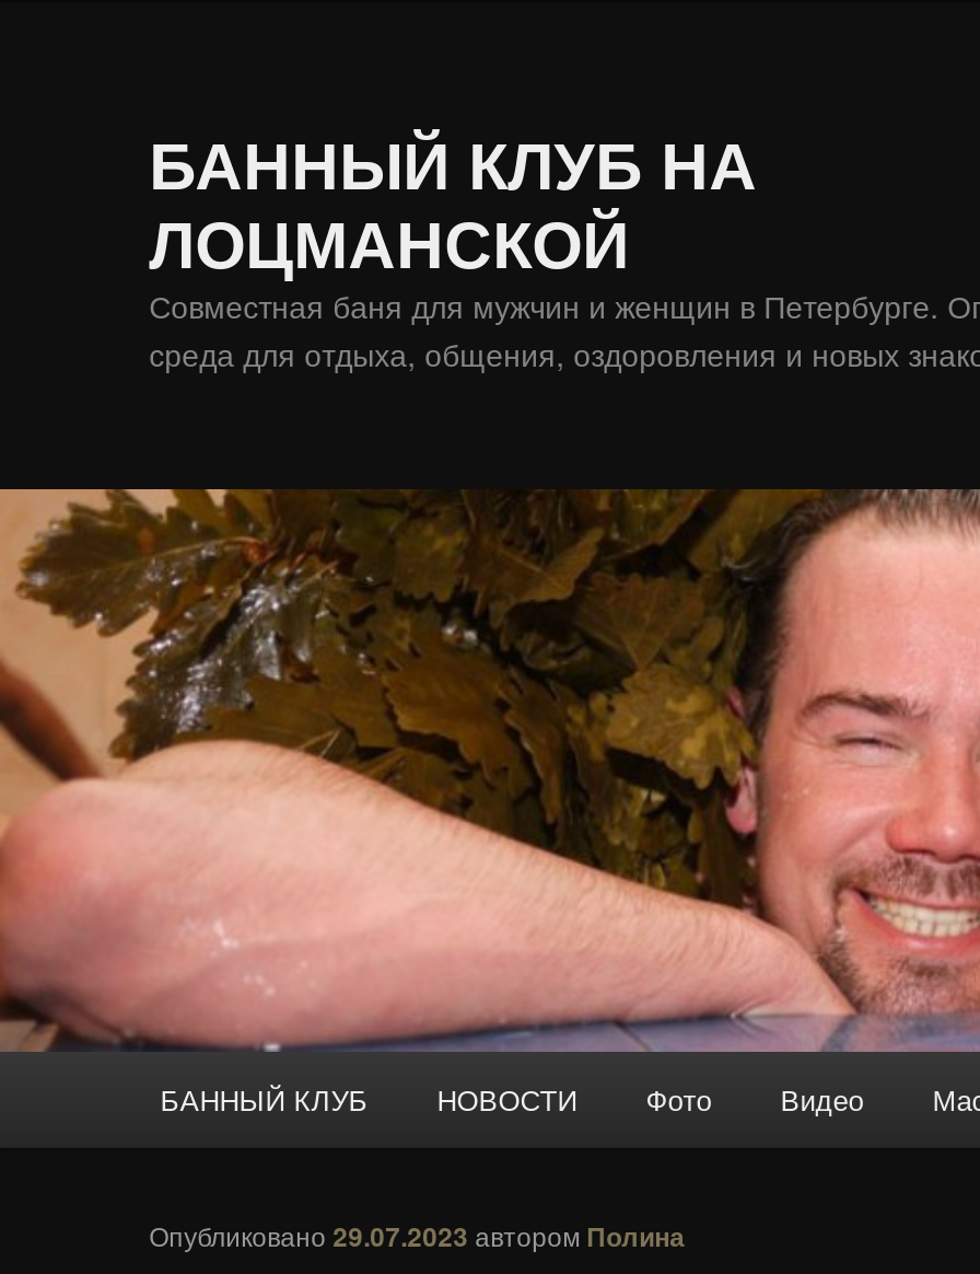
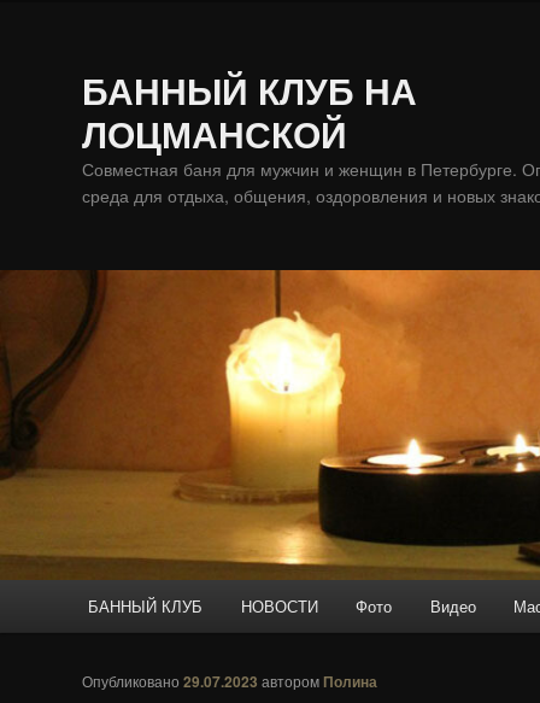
[7,487,973,1054] [image] -> [4,269,536,580] [image]

